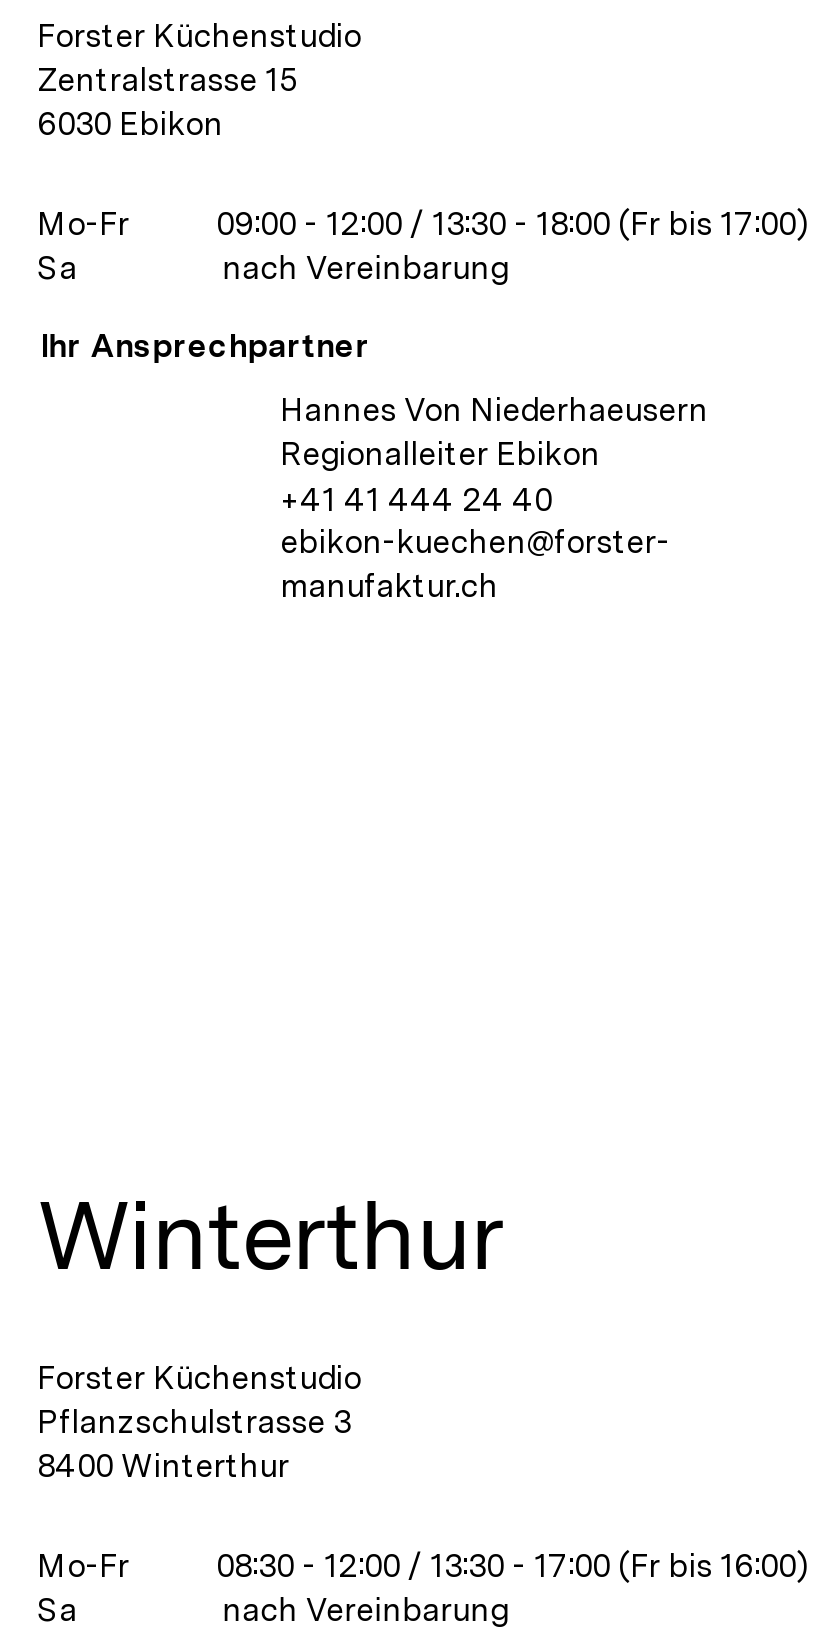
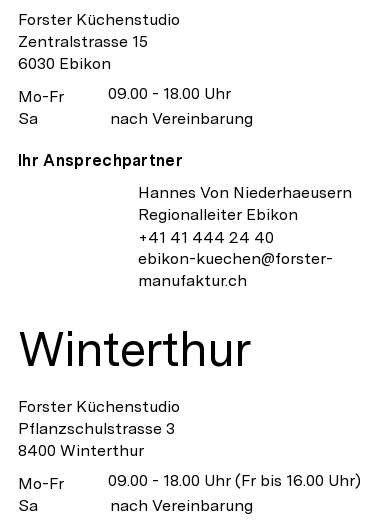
[216,206,808,244] 09:00 - 12:00 / 13:30 - 18:00 (Fr bis 17:00) -> [107,84,230,103] 09.00 - 18.00 Uhr
[216,1548,808,1586] 08:30 - 12:00 / 13:30 - 17:00 (Fr bis 16:00) -> [107,471,360,490] 09.00 - 18.00 Uhr (Fr bis 16.00 Uhr)

